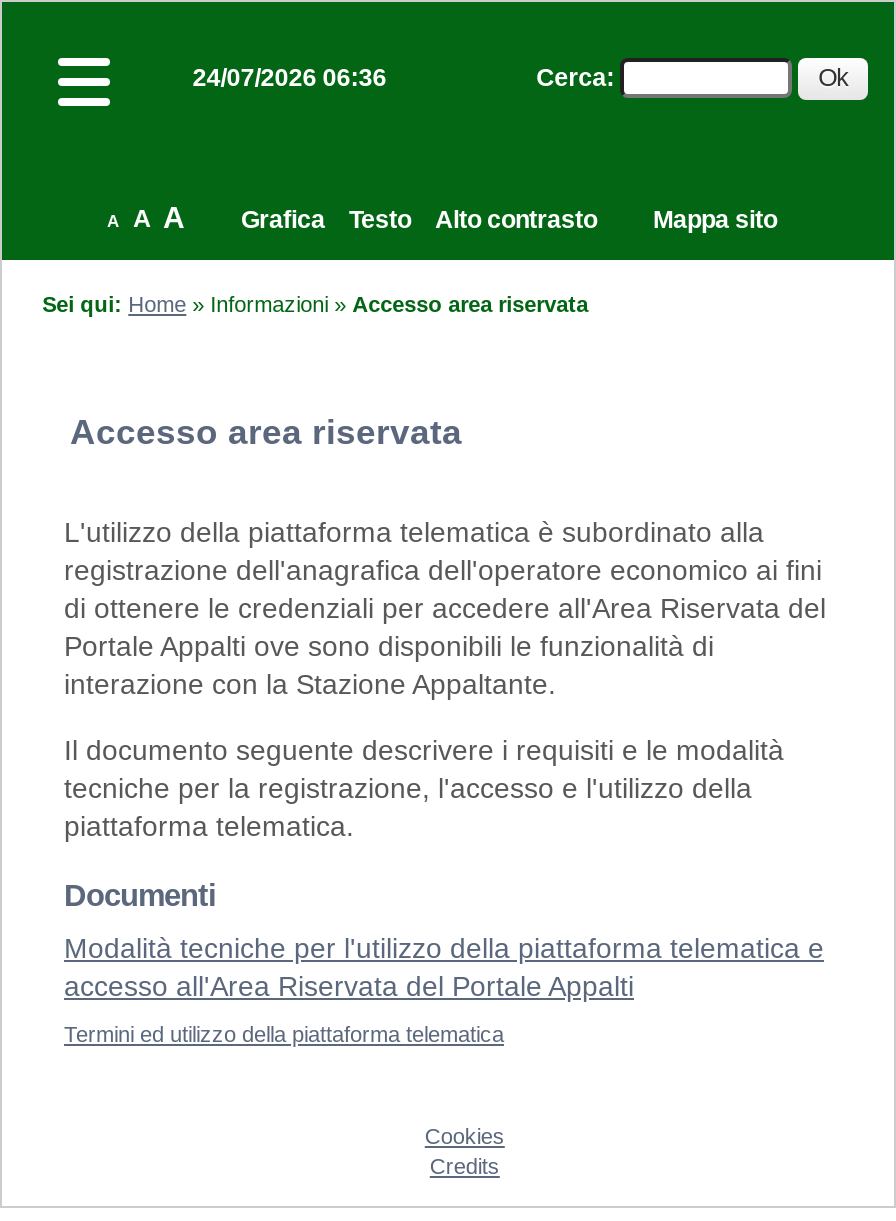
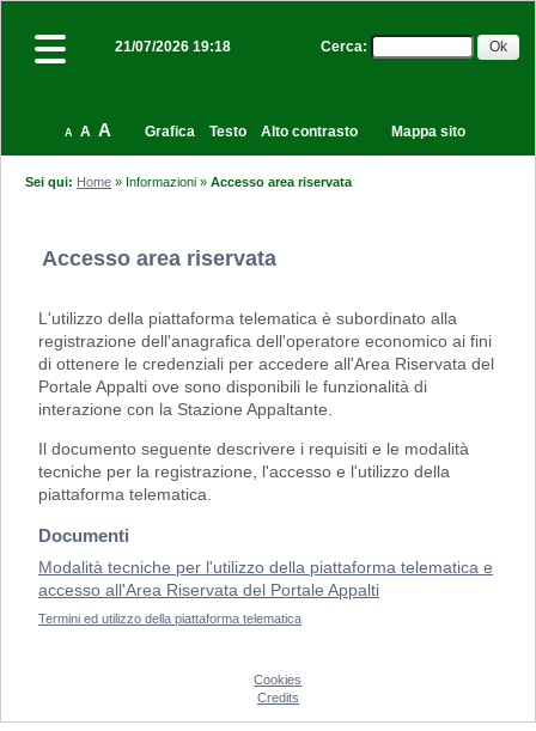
[193,64,387,92] 24/07/2026 06:36 -> [115,39,231,55] 21/07/2026 19:18

